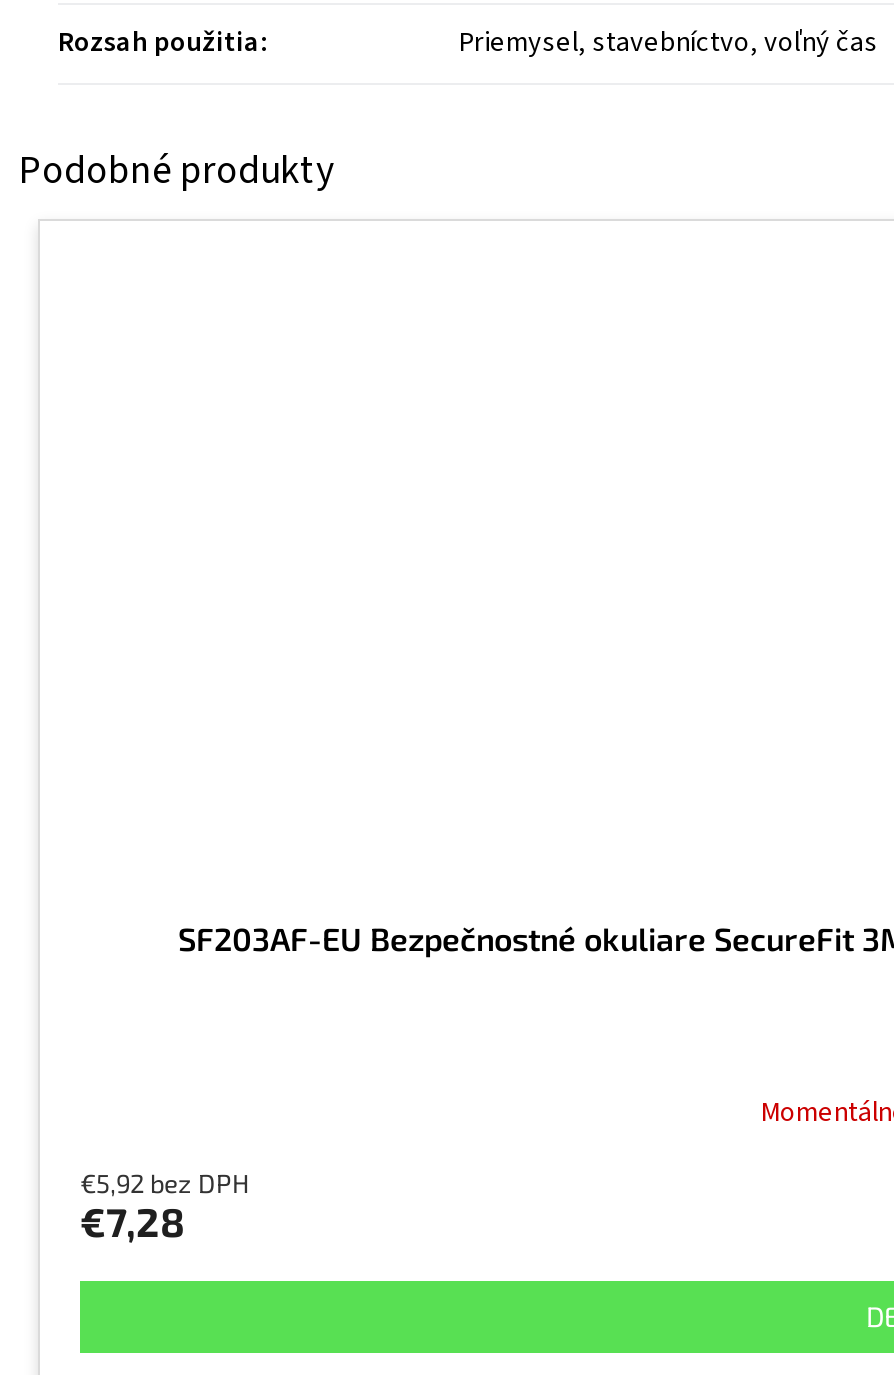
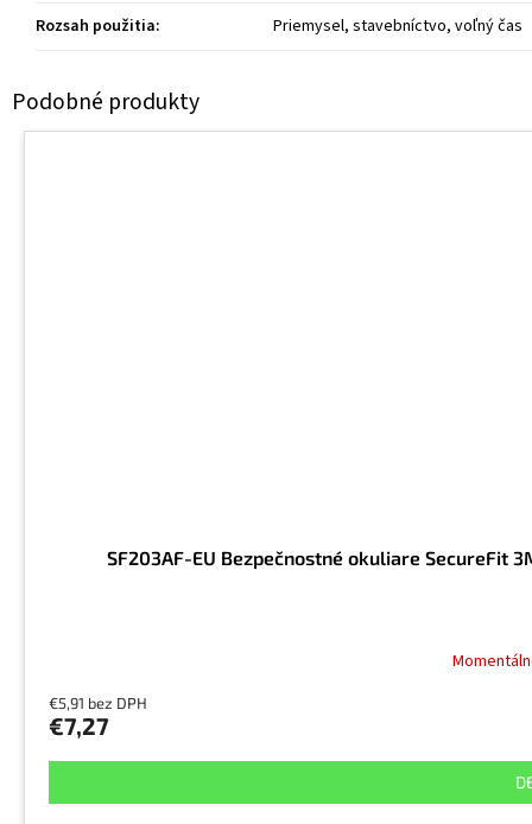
[80,1167,250,1199] €5,92 bez DPH -> [49,694,147,713] €5,91 bez DPH
[80,1197,184,1245] €7,28 -> [49,711,109,740] €7,27

